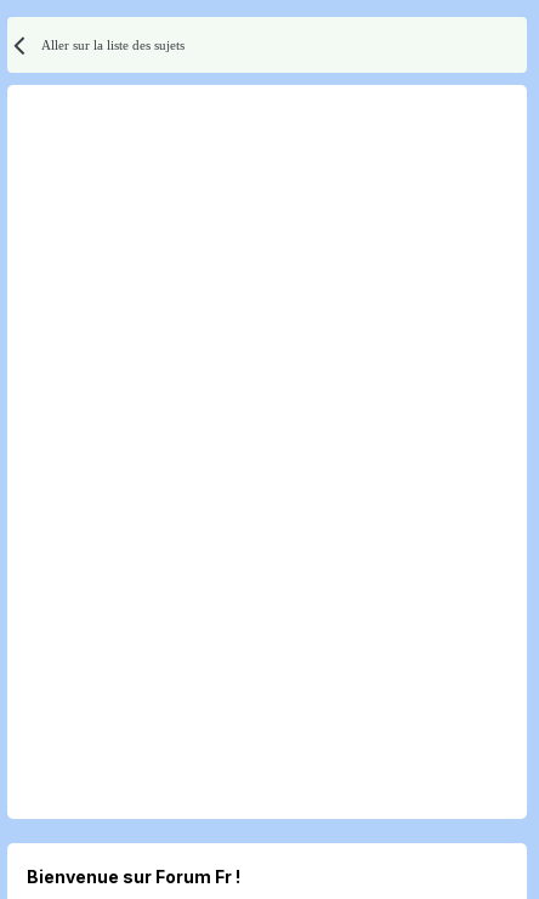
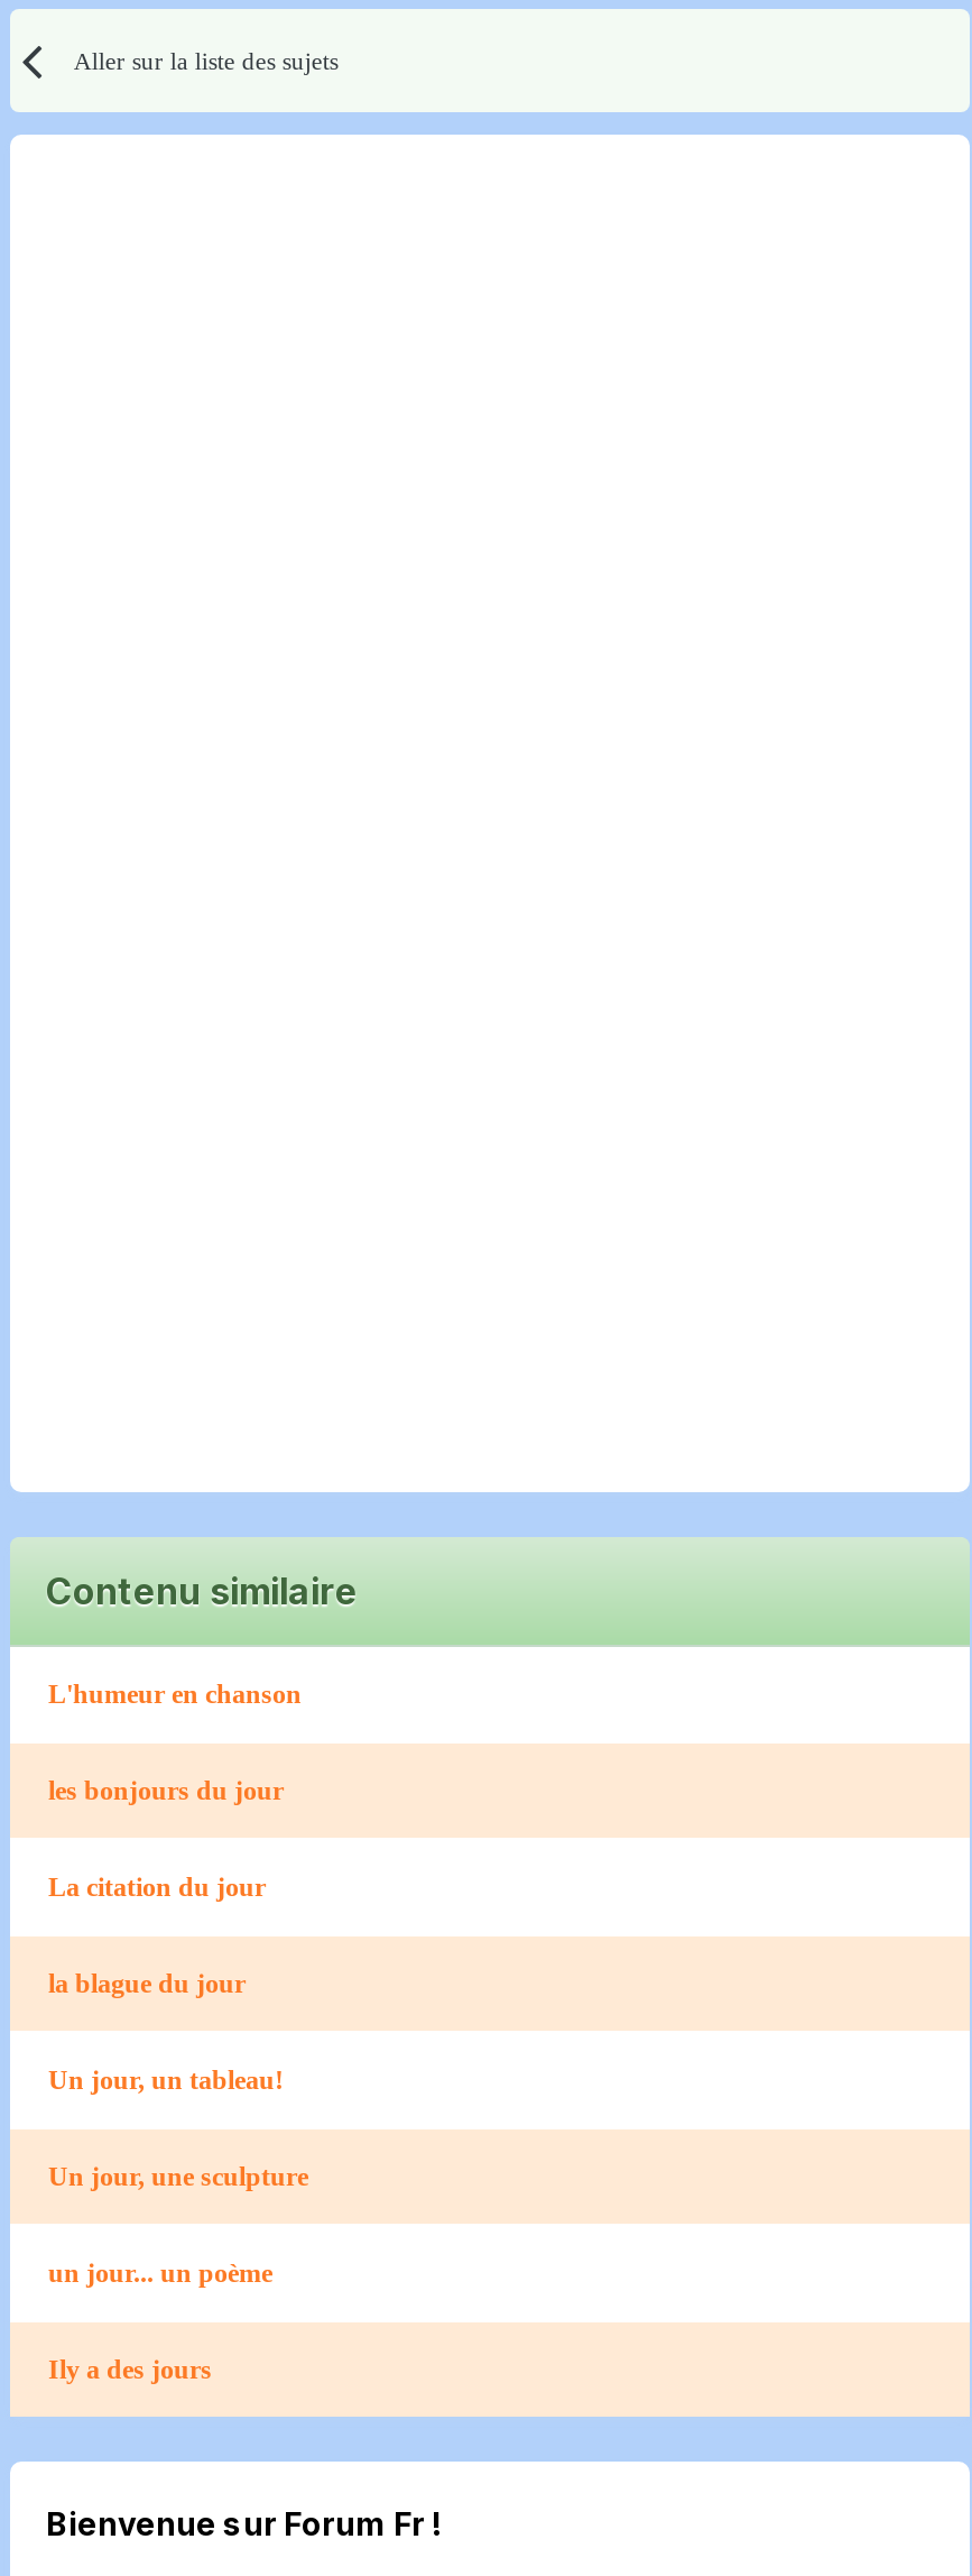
none -> [46,1569,358,2386] Contenu similaire | L'humeur en chanson | les bonjours du jour | La citation du jour | la blague du jour | Un jour, un tableau! | Un jour, une sculpture | un jour... un poème | Ily a des jours

